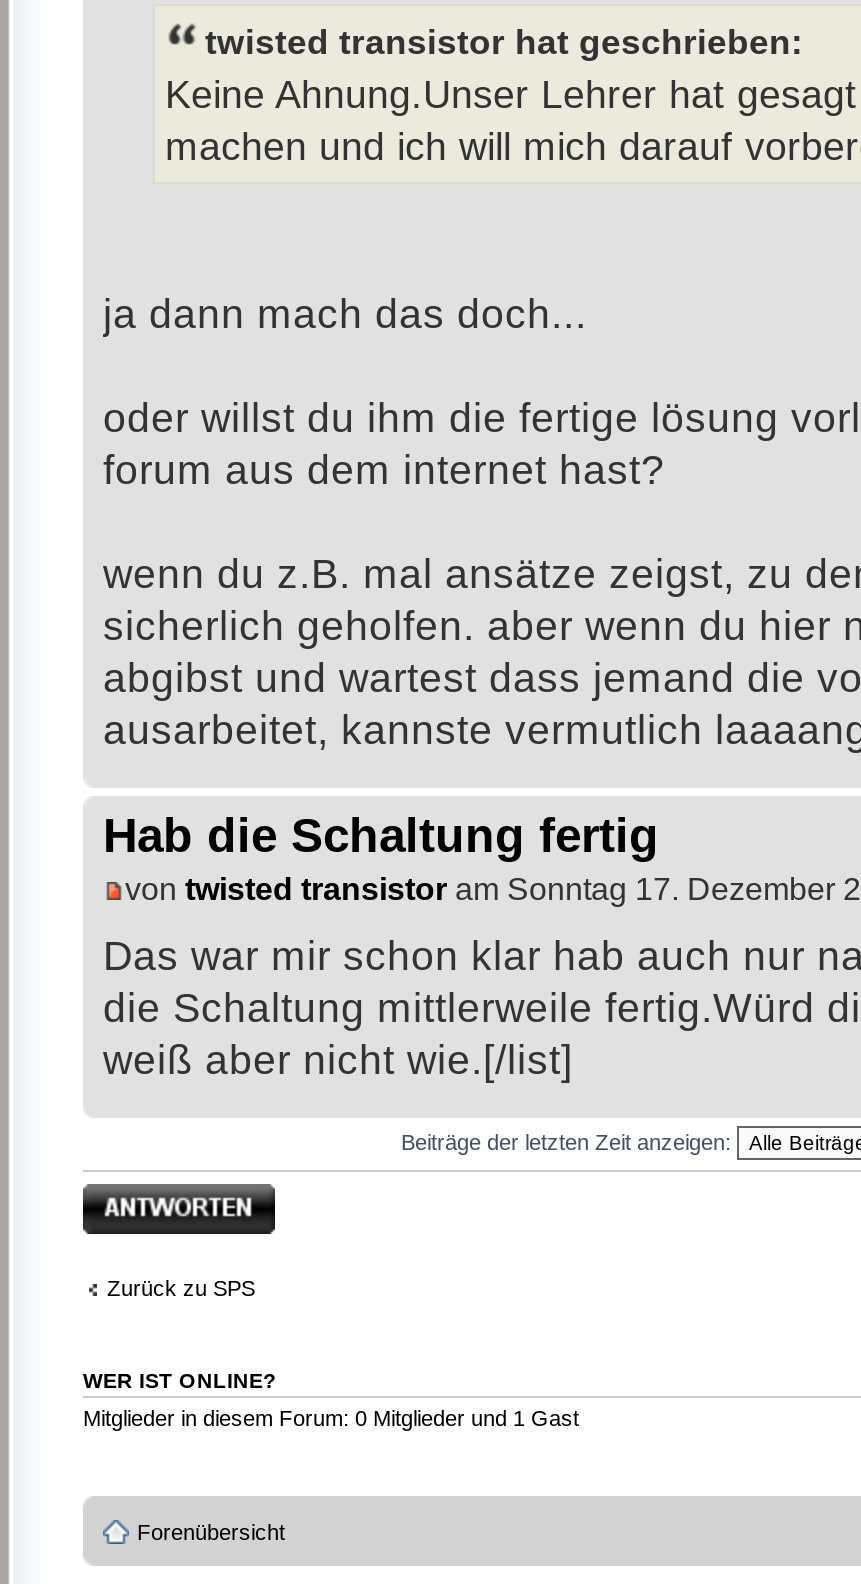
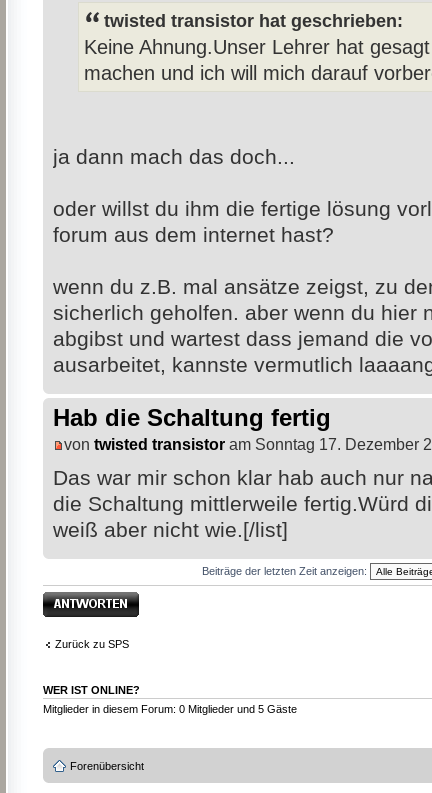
[83,1407,579,1431] Mitglieder in diesem Forum: 0 Mitglieder und 1 Gast -> [43,703,297,715] Mitglieder in diesem Forum: 0 Mitglieder und 5 Gäste

